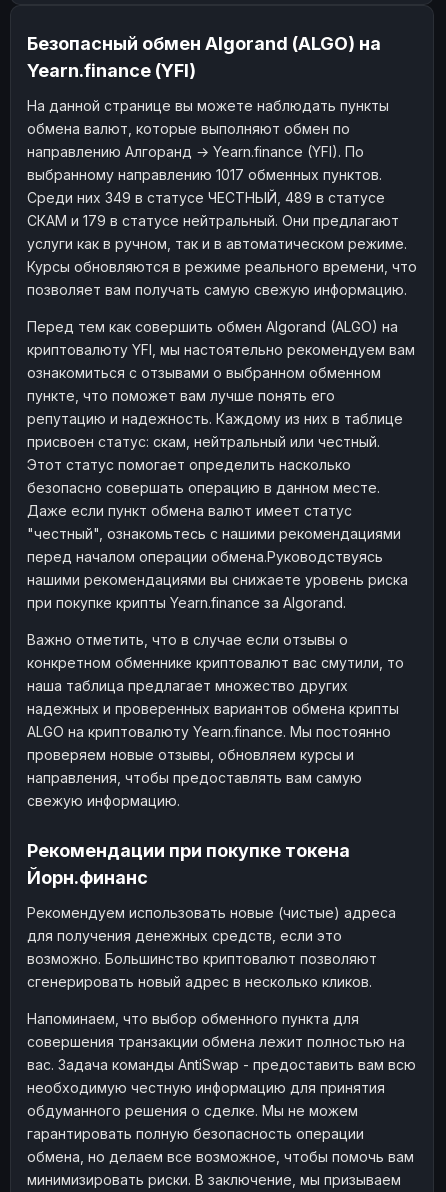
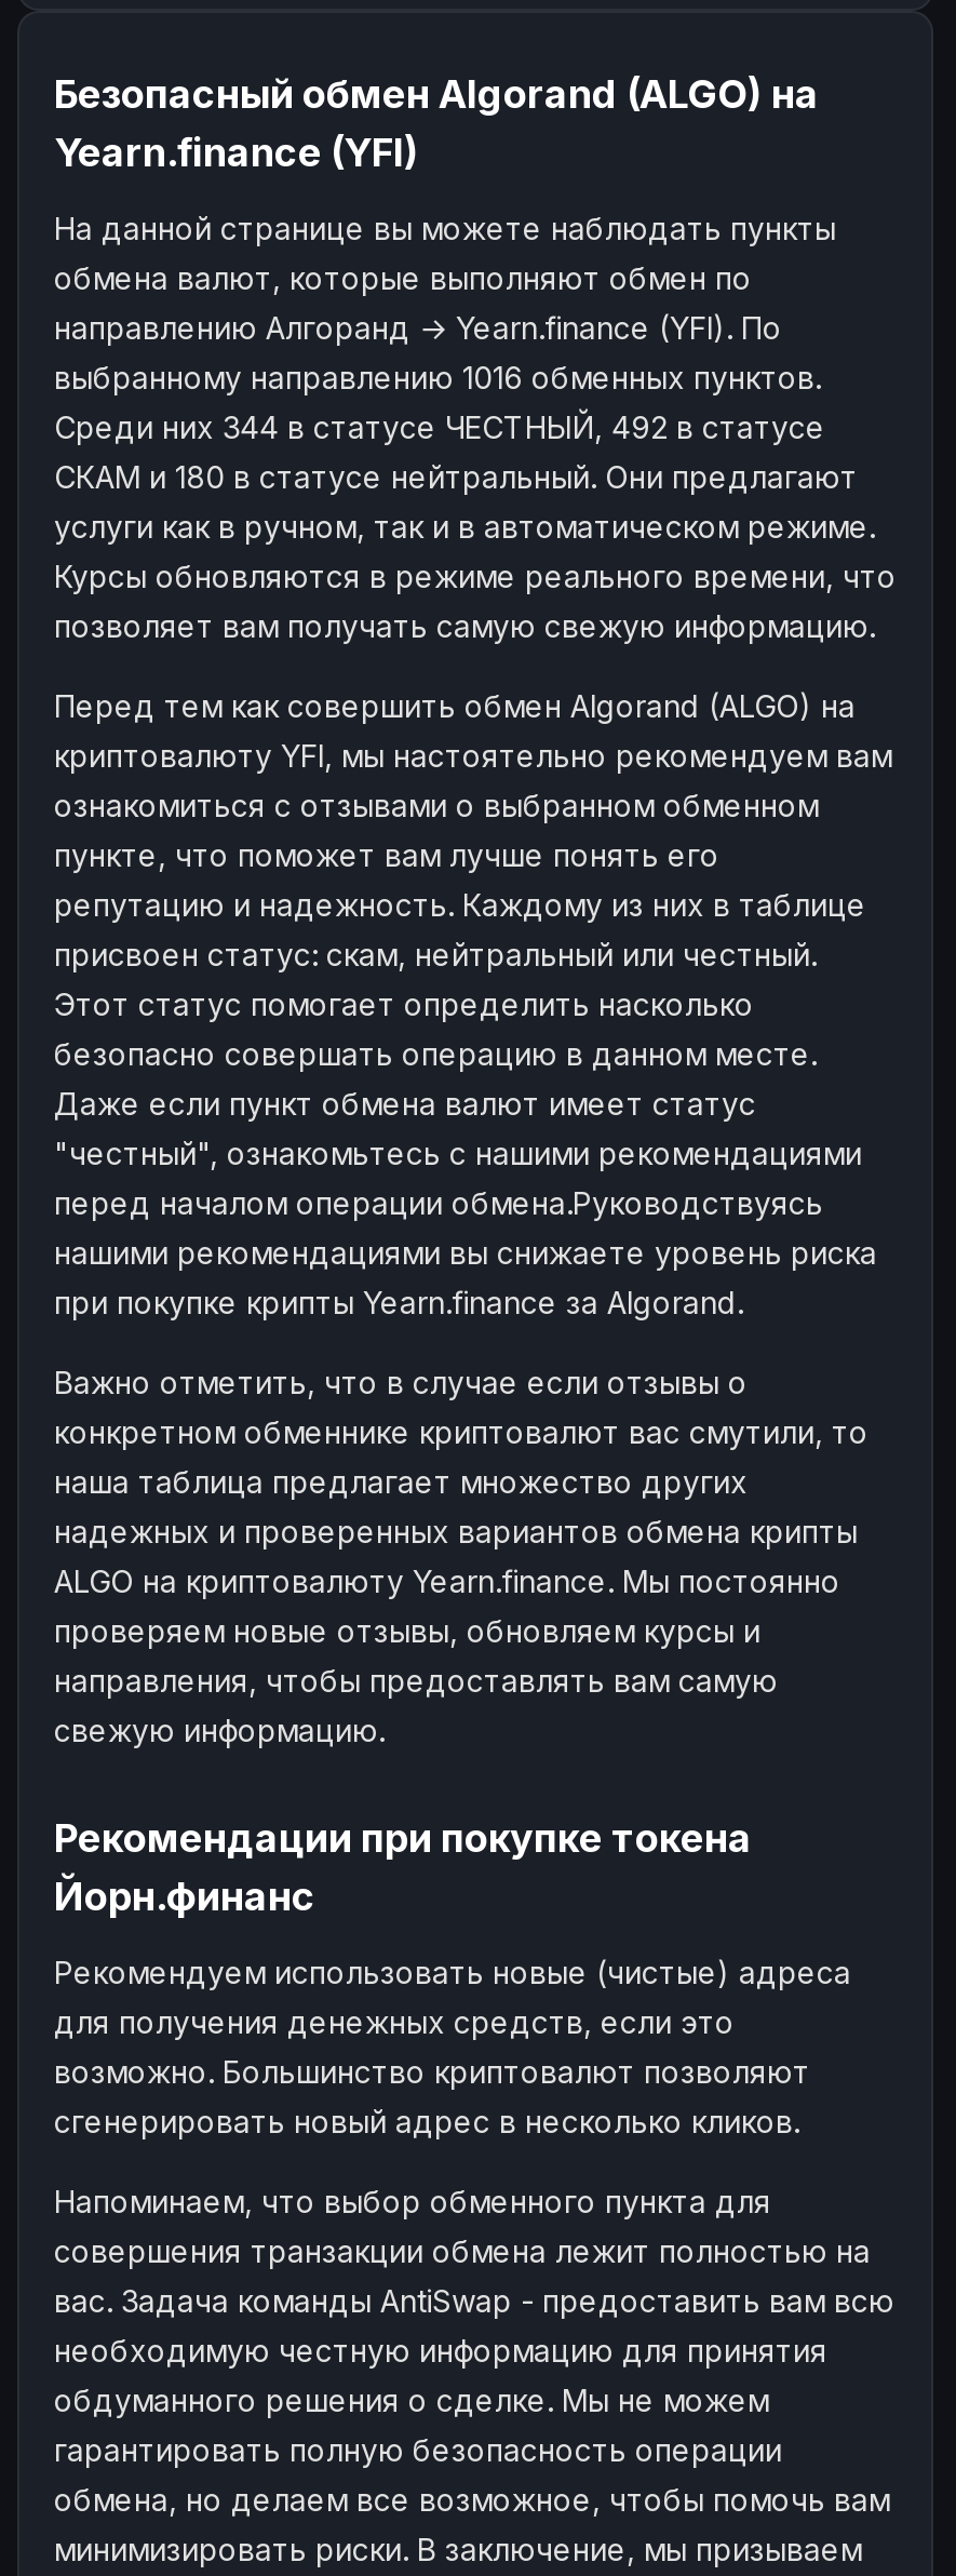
[27,165,382,182] выбранному направлению 1017 обменных пунктов. -> [54,358,821,394] выбранному направлению 1016 обменных пунктов.
[27,188,385,205] Среди них 349 в статусе ЧЕСТНЫЙ, 489 в статусе -> [54,407,825,444] Среди них 344 в статусе ЧЕСТНЫЙ, 492 в статусе
[27,211,399,228] СКАМ и 179 в статусе нейтральный. Они предлагают -> [54,457,858,494] СКАМ и 180 в статусе нейтральный. Они предлагают

